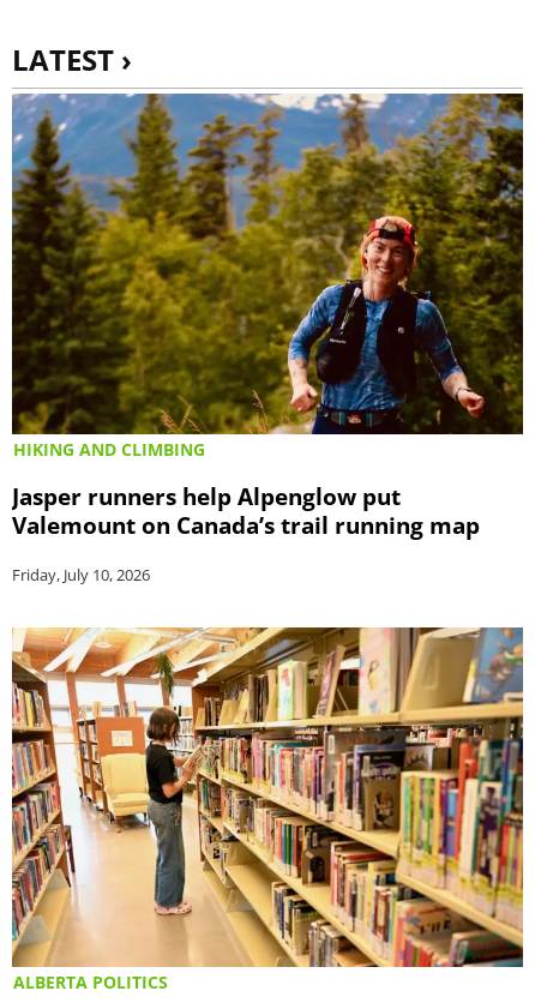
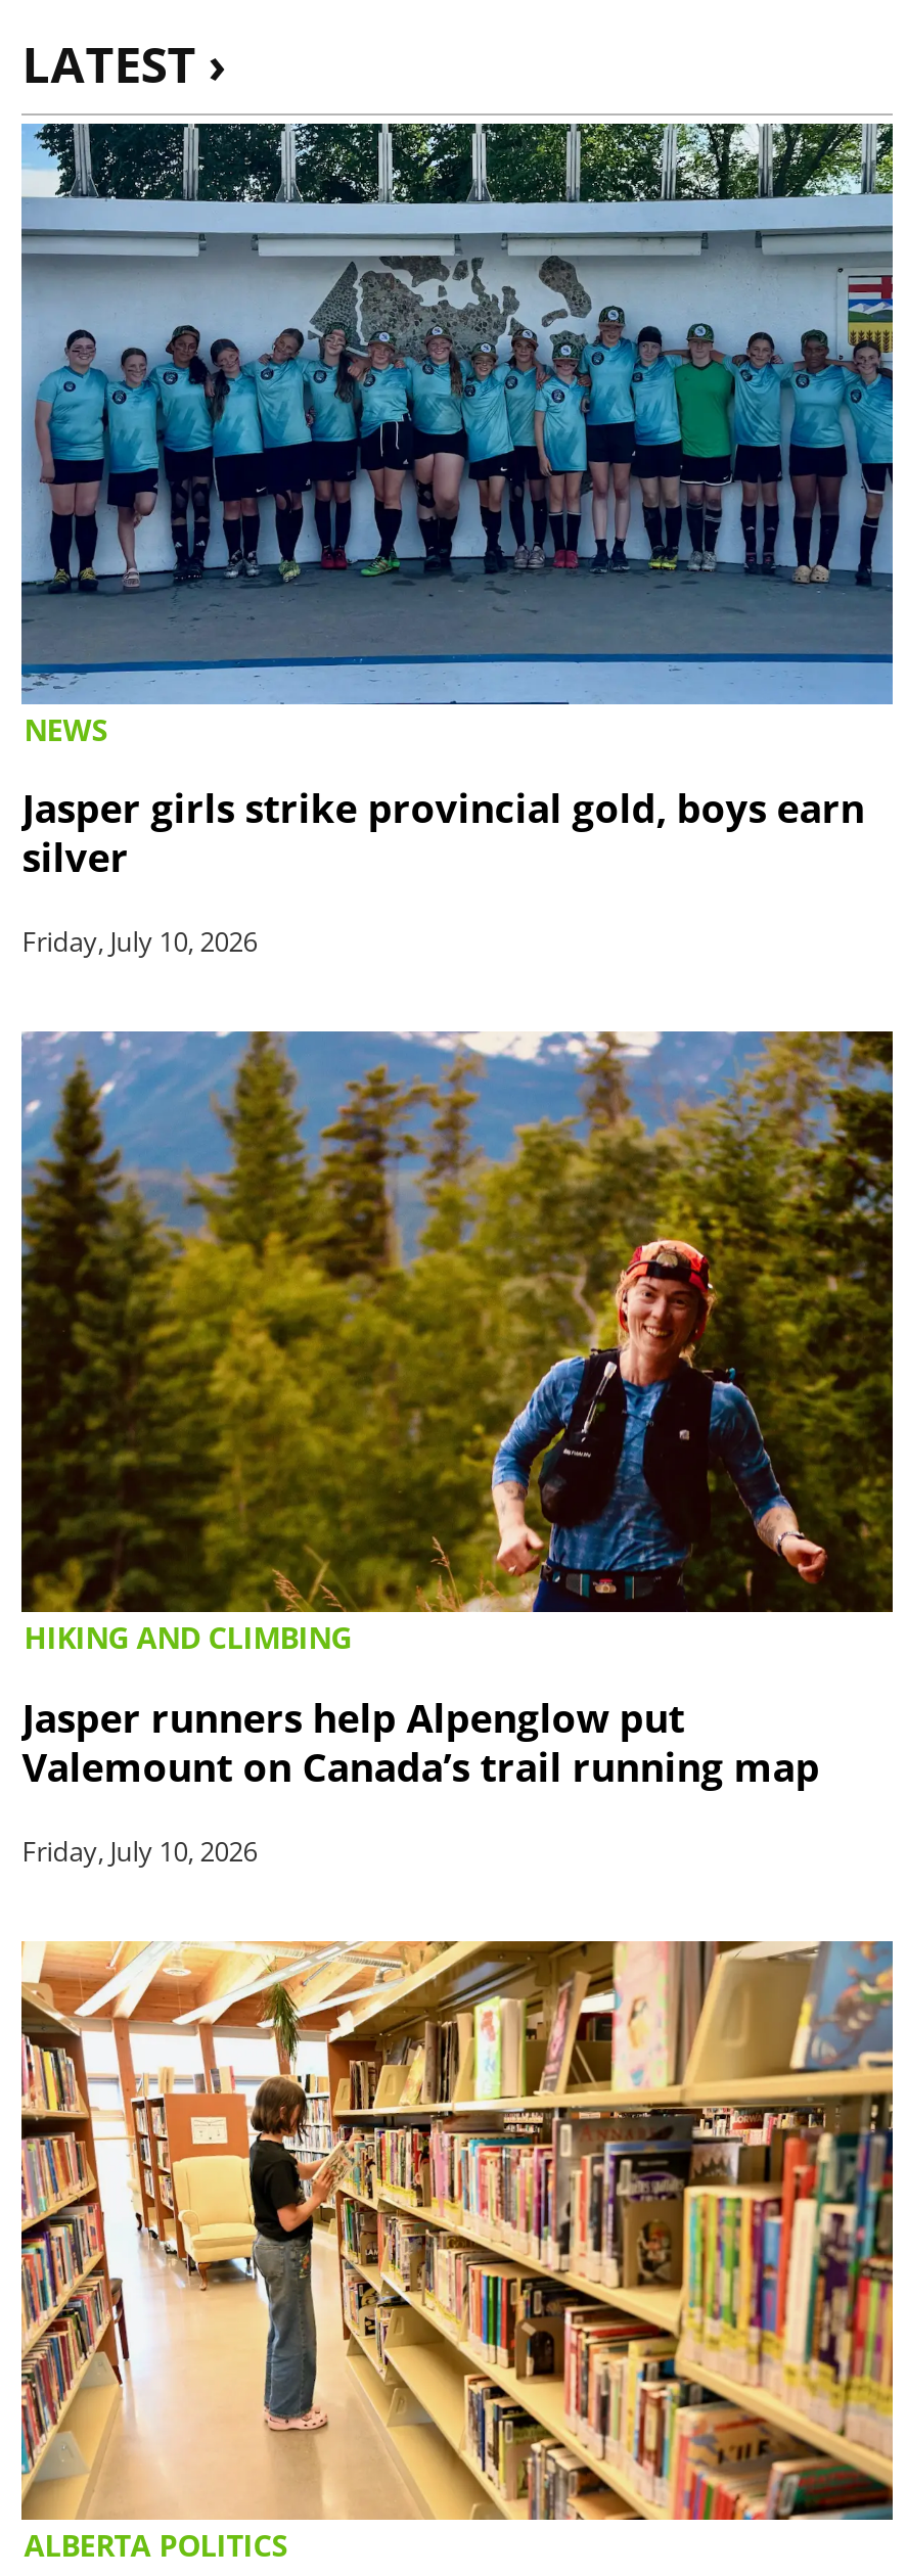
none -> [19,122,895,961] [image] | NEWS | Jasper girls strike provincial gold, boys earn | silver | Friday, July 10, 2026

